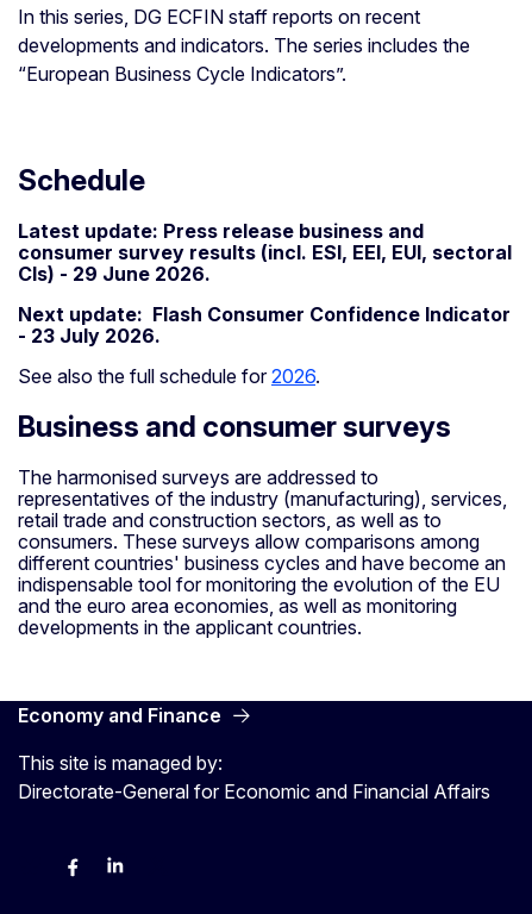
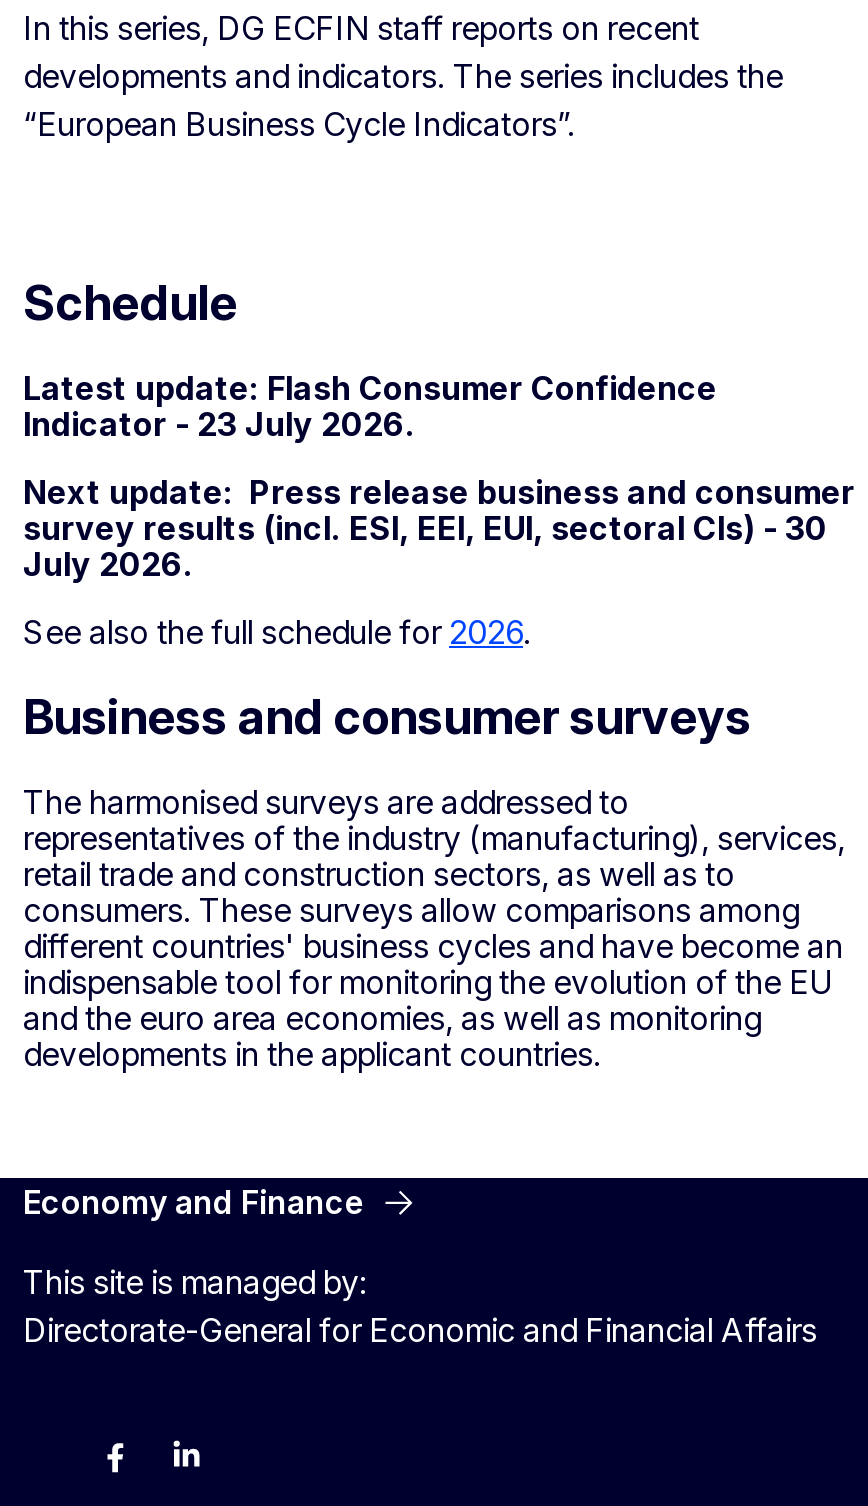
[18,219,512,285] Latest update: Press release business and | consumer survey results (incl. ESI, EEI, EUI, sectoral | CIs) - 29 June 2026. -> [23,367,717,443] Latest update: Flash Consumer Confidence | Indicator - 23 July 2026.
[18,302,511,347] Next update: Flash Consumer Confidence Indicator | - 23 July 2026. -> [23,471,855,583] Next update: Press release business and consumer | survey results (incl. ESI, EEI, EUI, sectoral CIs) - 30 | July 2026.

